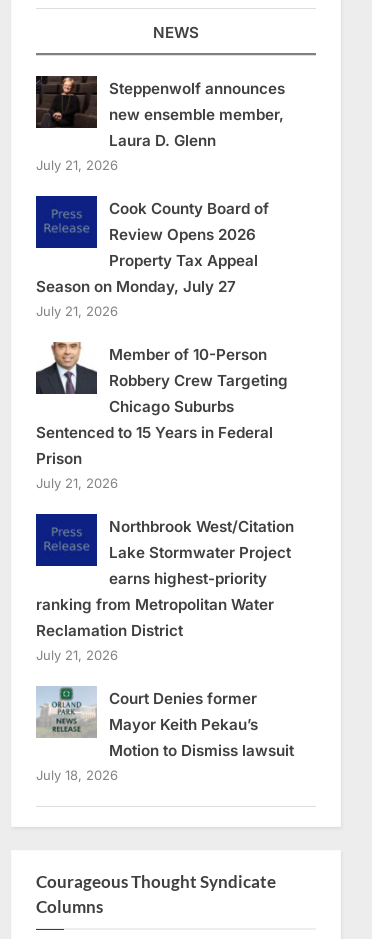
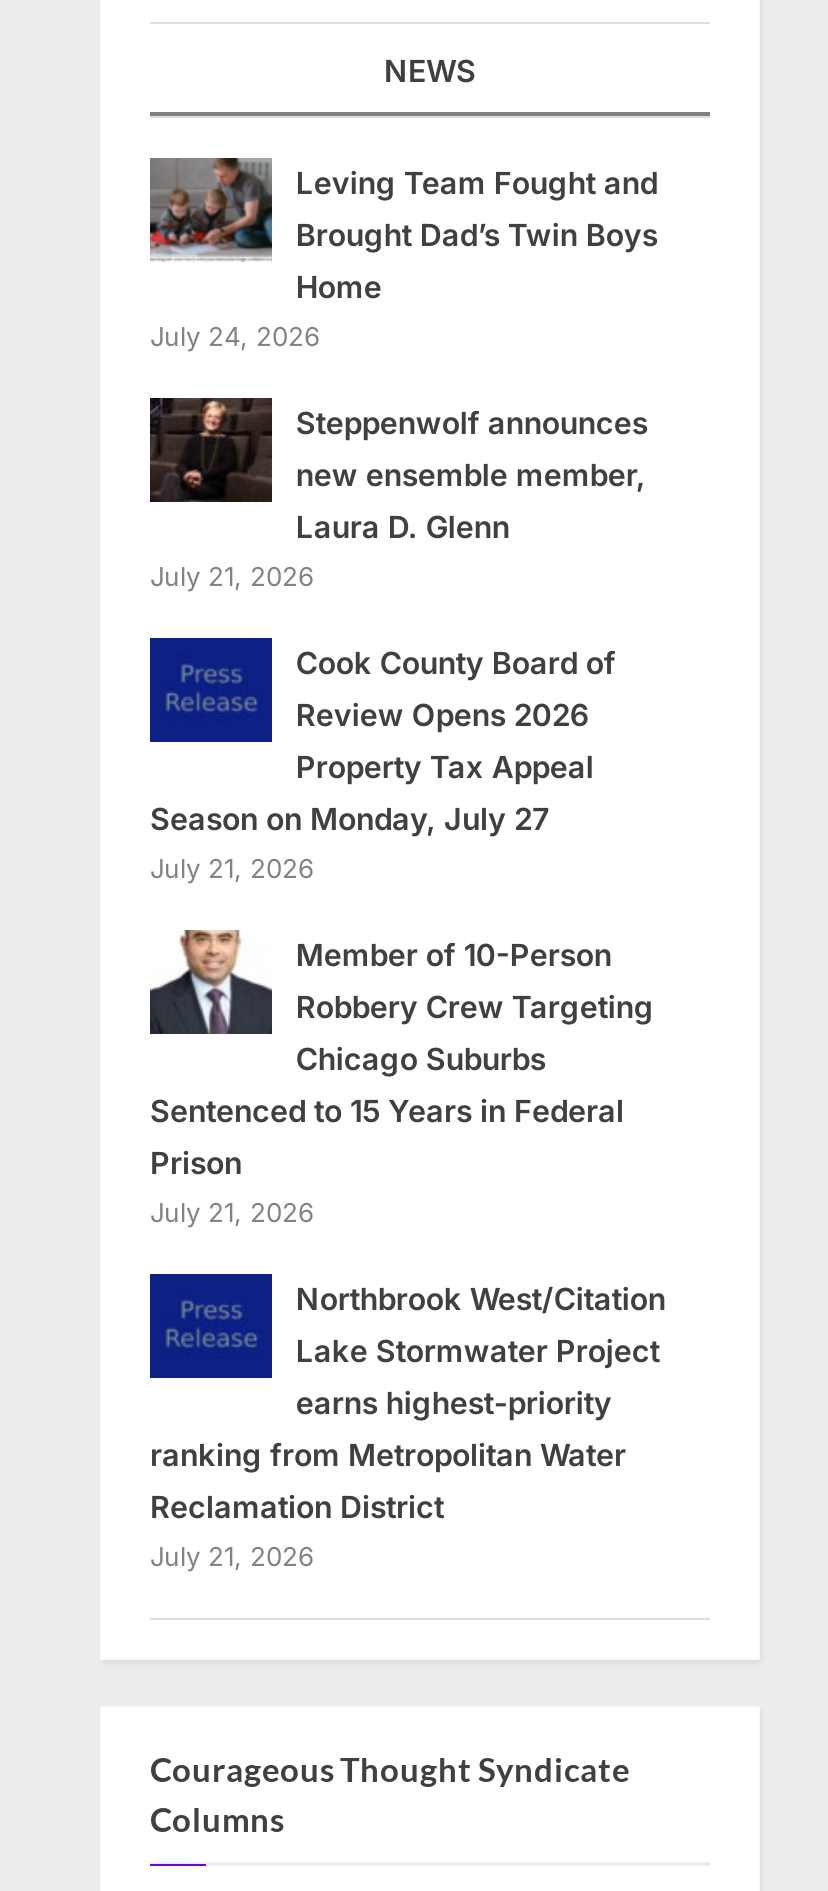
none -> [148,158,658,352] [image] | Leving Team Fought and | Brought Dad’s Twin Boys | Home | July 24, 2026
moved [35,75,294,663] -> [148,396,666,1572]: [image] | Steppenwolf announces | new ensemble member, | ... | Reclamation District | July 21, 2026
[36,686,294,783] [image] | Court Denies former | Mayor Keith Pekau’s | Motion to Dismiss lawsuit | July 18, 2026 -> none

